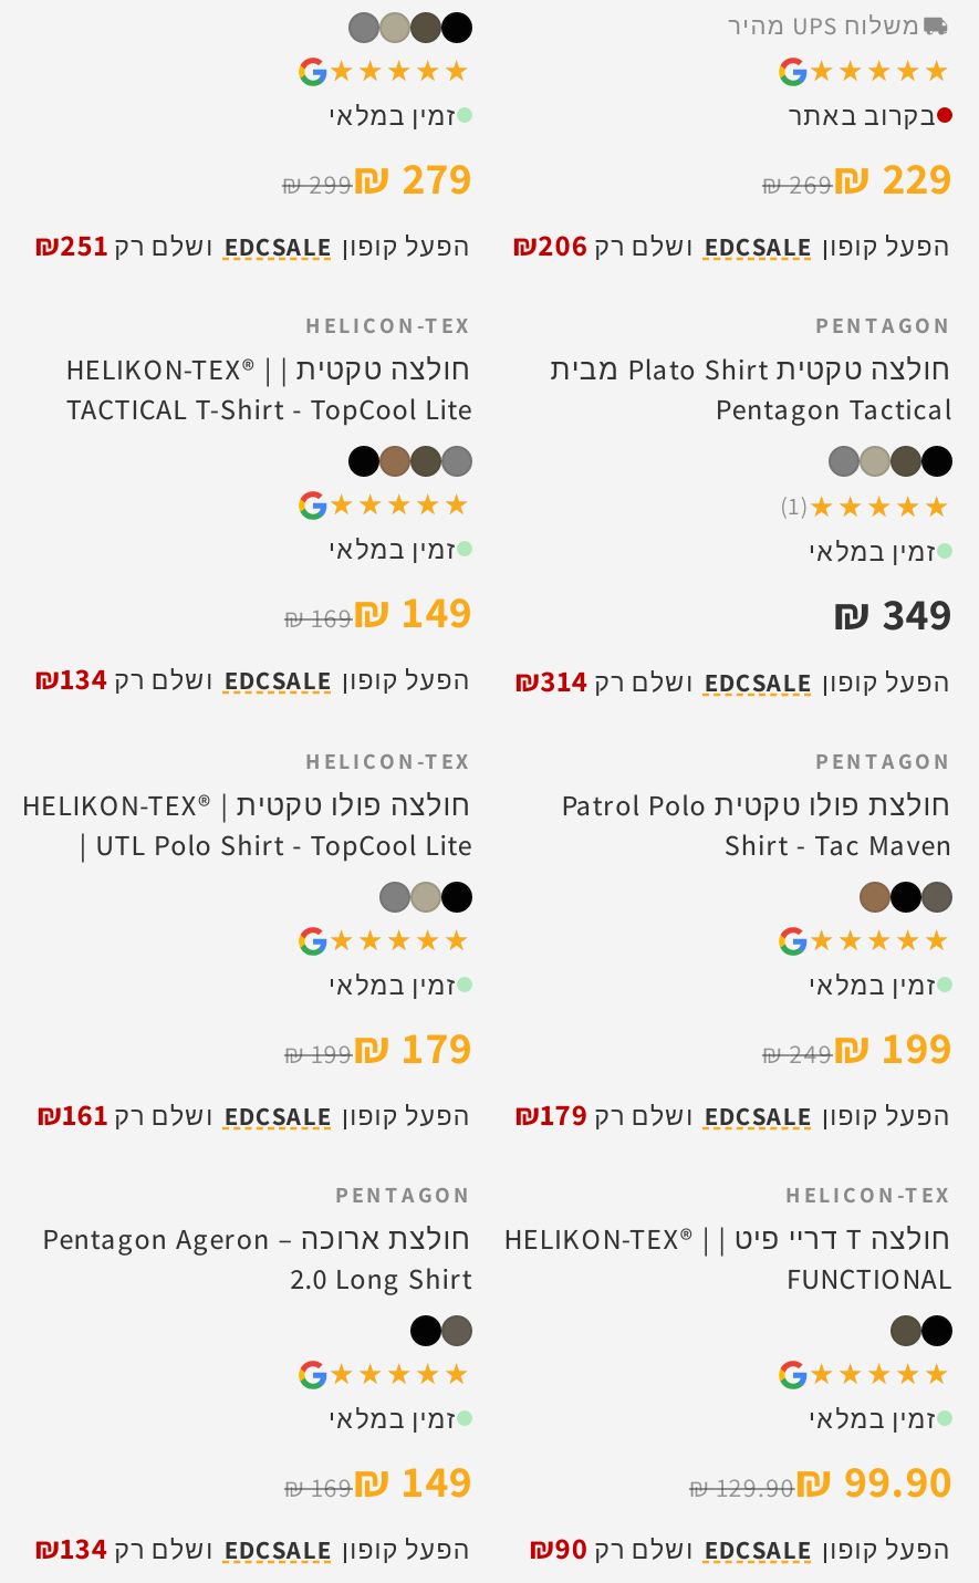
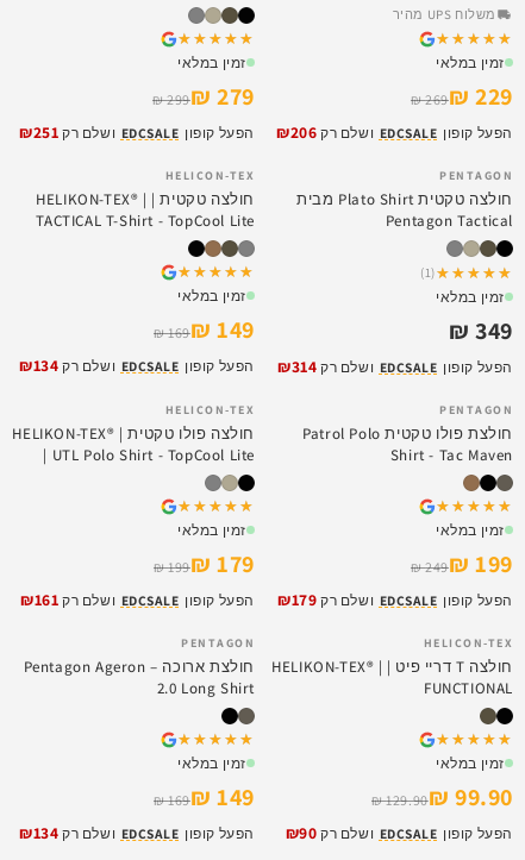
[789,98,937,131] בקרוב באתר -> [436,53,505,71] זמין במלאי

